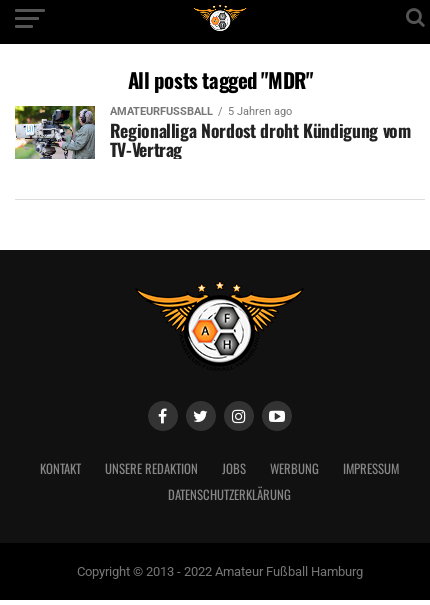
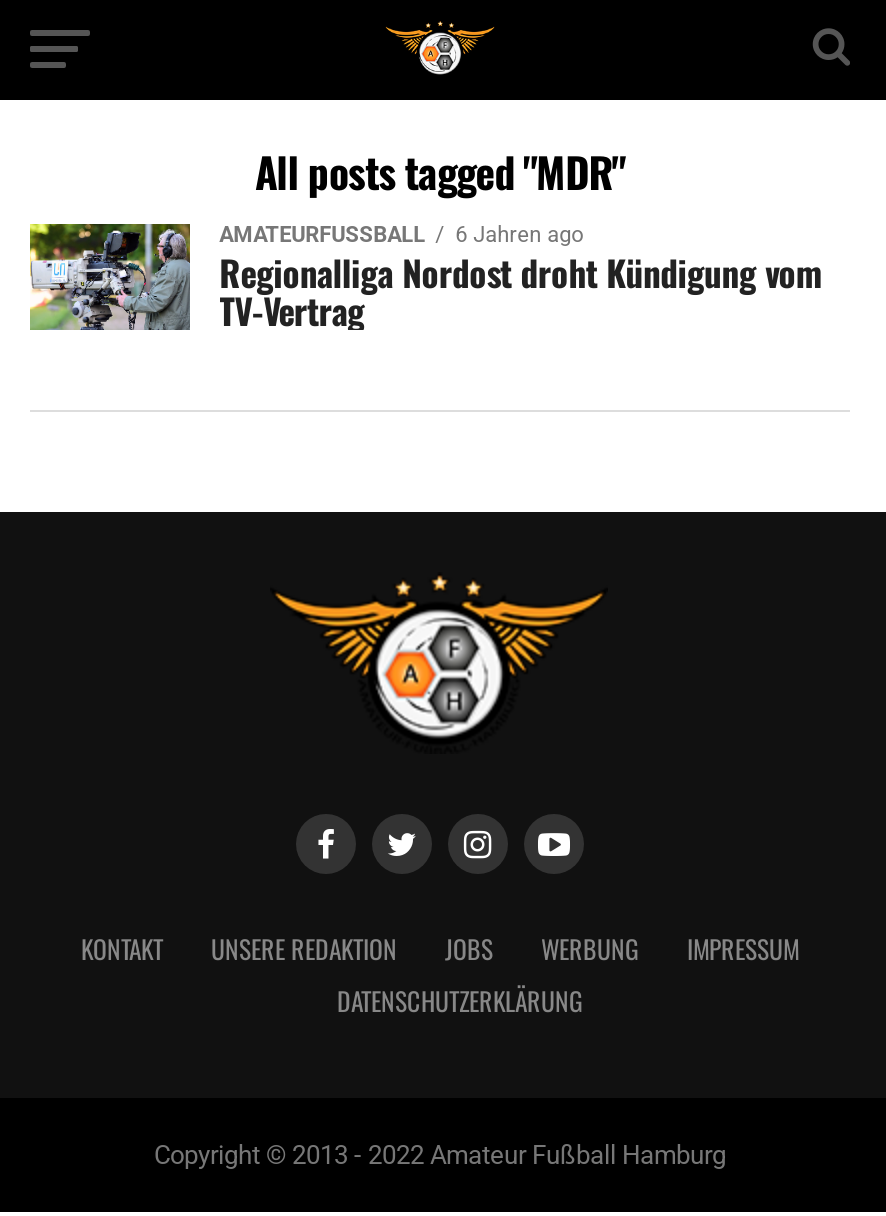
[110,105,292,118] AMATEURFUSSBALL 5 Jahren ago -> [219,222,583,248] AMATEURFUSSBALL 6 Jahren ago

